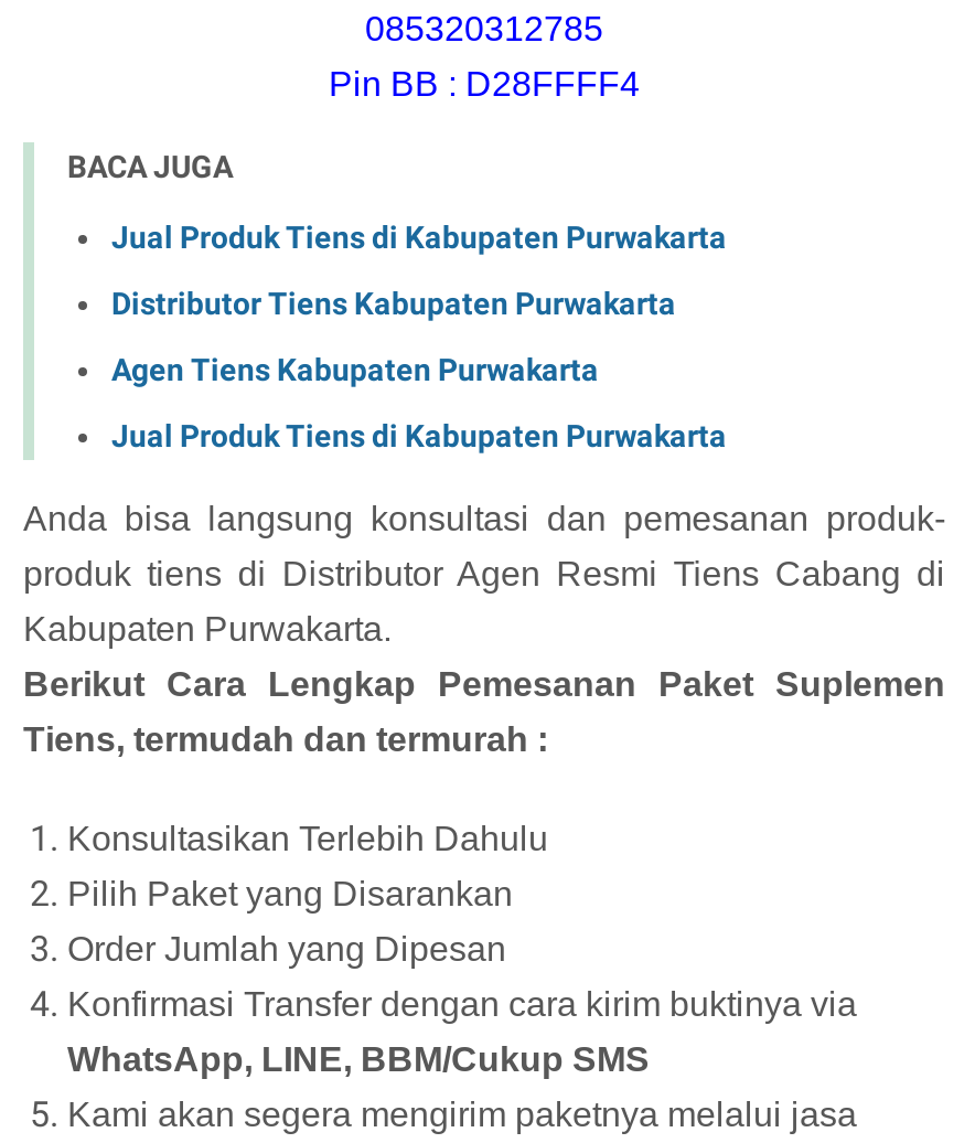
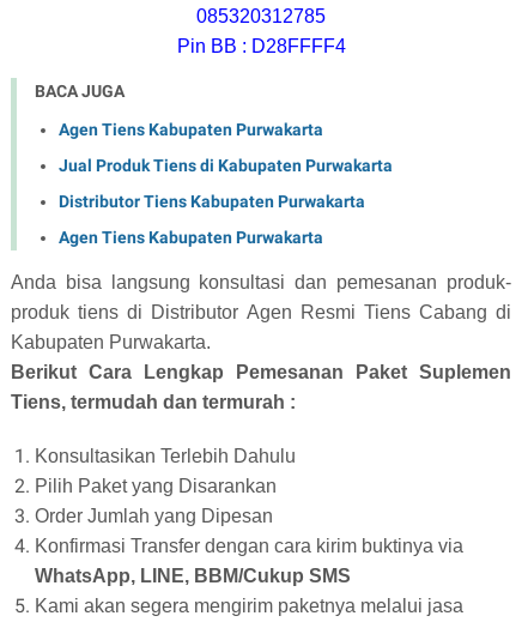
none -> [59,119,323,139] Agen Tiens Kabupaten Purwakarta
moved [111,219,727,386] -> [59,155,393,246]: Jual Produk Tiens di Kabupaten Purwakarta | Distributor Tiens Kabupaten Purwakarta | Agen Tiens Kabupaten Purwakarta
[111,417,727,453] Jual Produk Tiens di Kabupaten Purwakarta -> none

